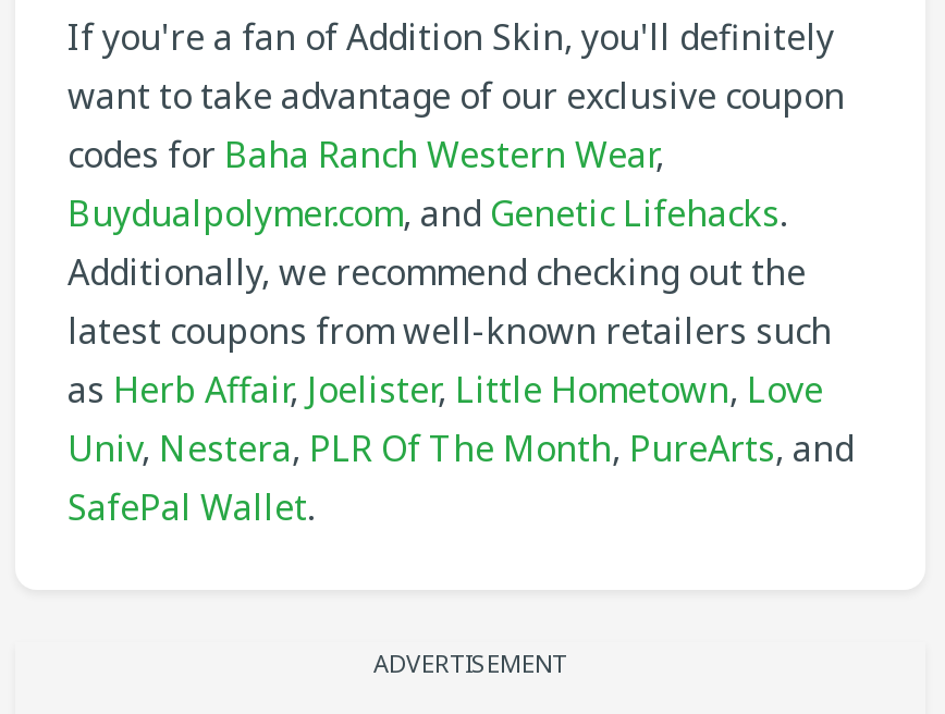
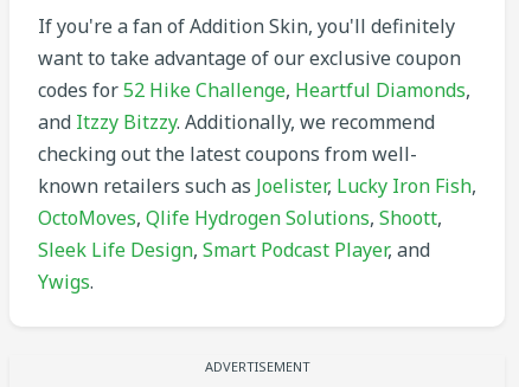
[67,130,854,531] codes for Baha Ranch Western Wear, | Buydualpolymer.com, and Genetic Lifehacks. | Additionally, we recommend checking out the | latest coupons from well-known retailers such | as Herb Affair, Joelister, Little Hometown, Love | Univ, Nestera, PLR Of The Month, PureArts, and | SafePal Wallet. -> [38,77,476,295] codes for 52 Hike Challenge, Heartful Diamonds, | and Itzzy Bitzzy. Additionally, we recommend | checking out the latest coupons from well- | known retailers such as Joelister, Lucky Iron Fish, | OctoMoves, Qlife Hydrogen Solutions, Shoott, | Sleek Life Design, Smart Podcast Player, and | Ywigs.

